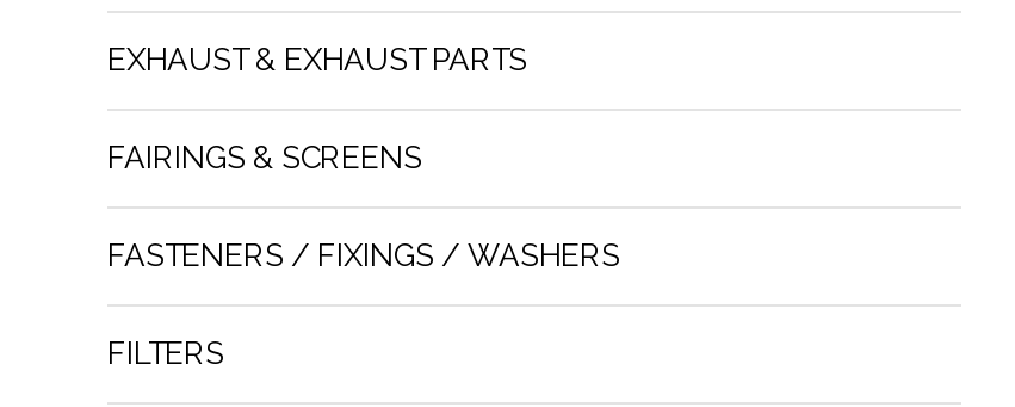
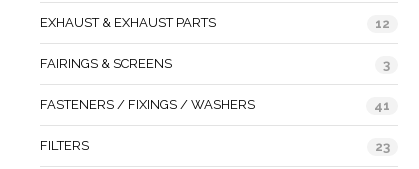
none -> [375,16,390,31] 12
none -> [383,57,390,72] 3
none -> [374,98,390,113] 41
none -> [375,139,390,154] 23

